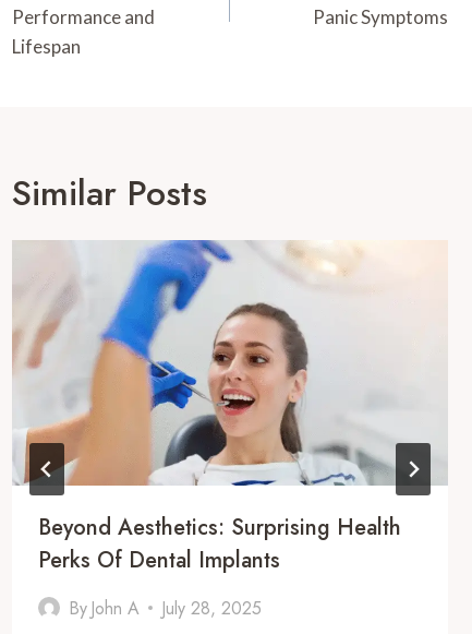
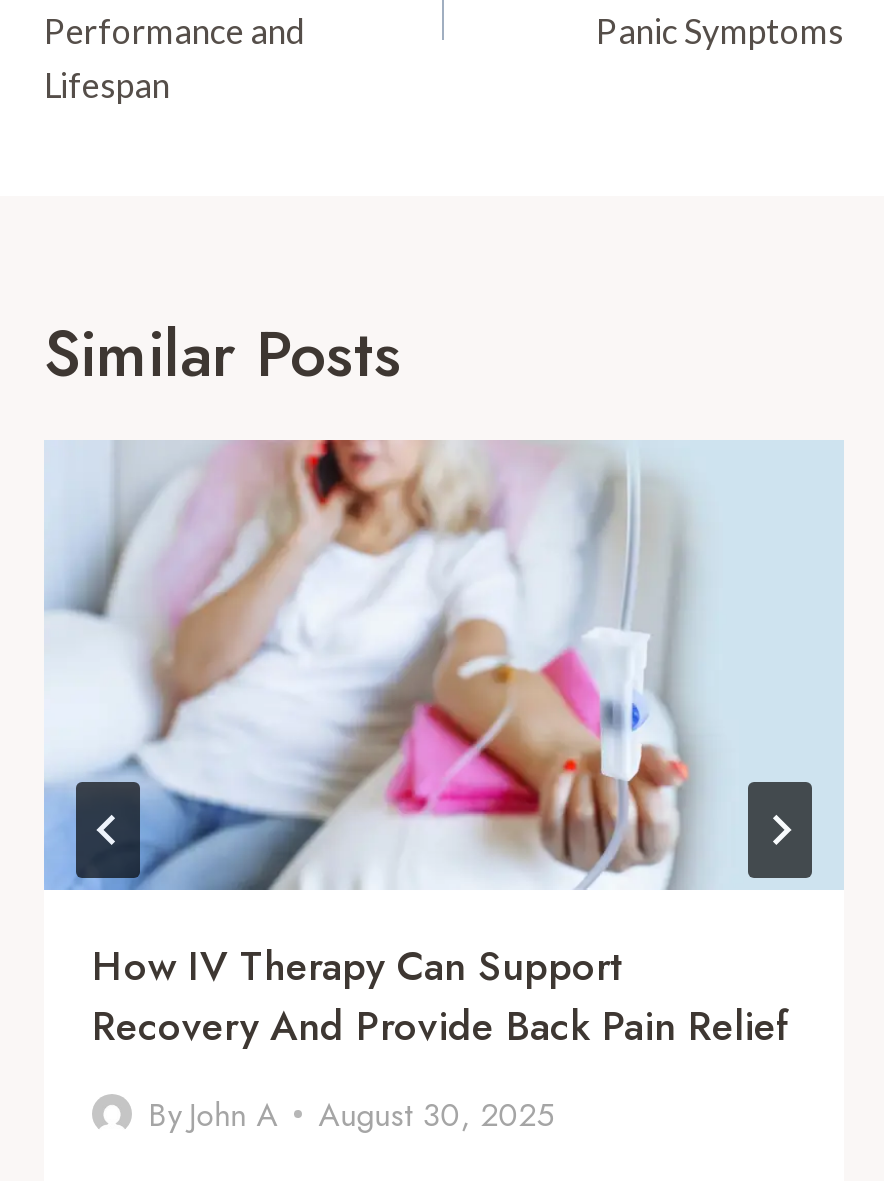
[12,239,447,576] [image] | Beyond Aesthetics: Surprising Health | Perks Of Dental Implants -> [44,438,844,1055] [image] | How IV Therapy Can Support | Recovery And Provide Back Pain Relief
[69,595,262,621] By John A July 28, 2025 -> [148,1091,554,1137] By John A August 30, 2025

